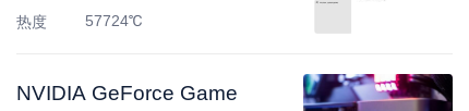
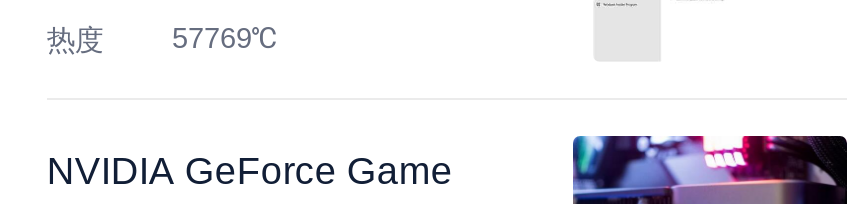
[85,12,142,29] 57724℃ -> [172,21,278,53] 57769℃

